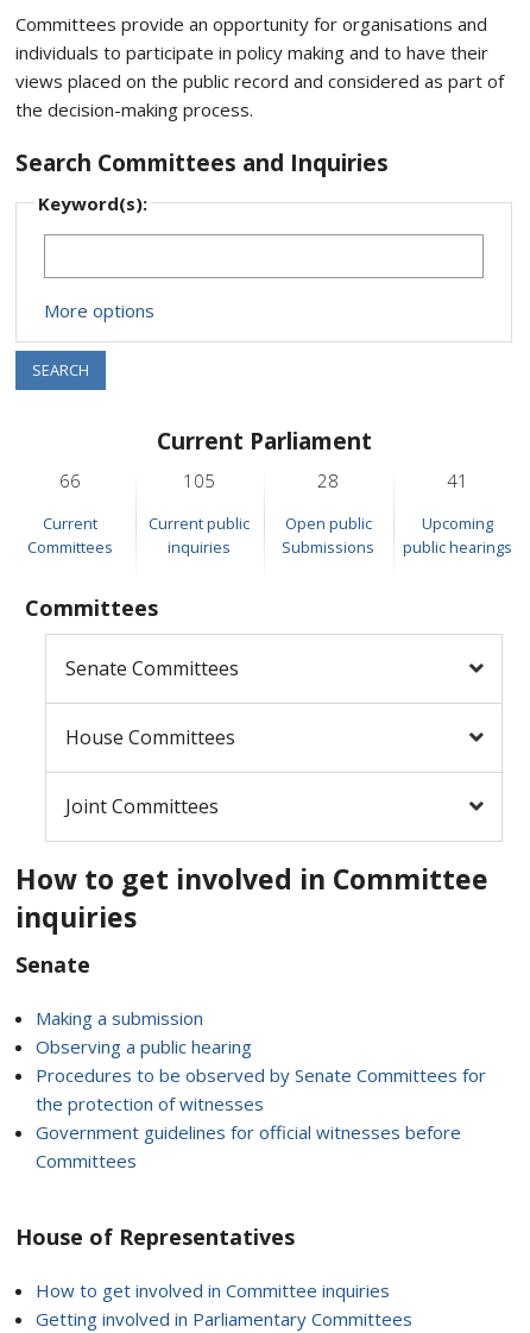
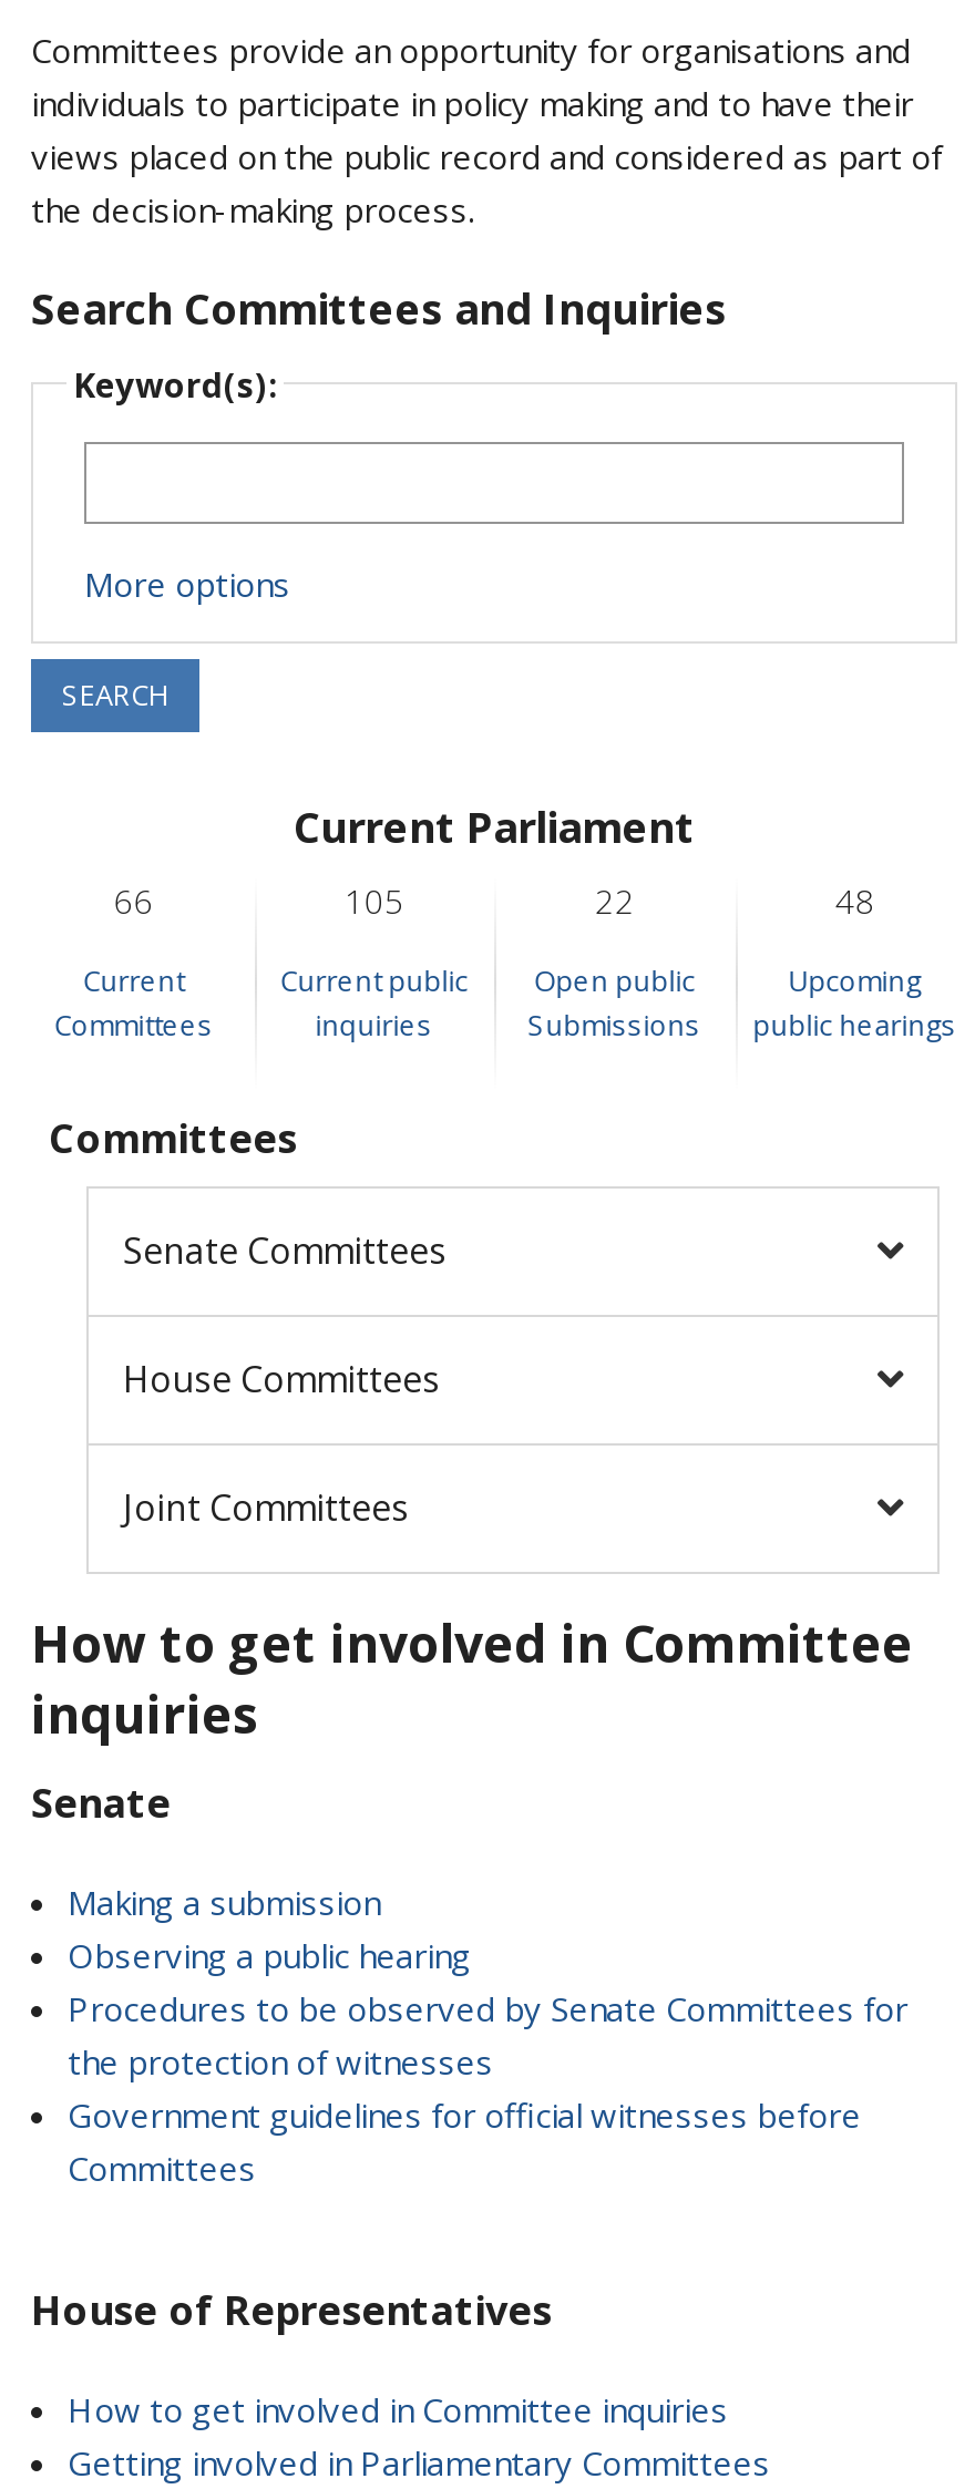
[318,469,339,493] 28 -> [594,879,634,923] 22
[447,469,468,493] 41 -> [835,879,875,923] 48

